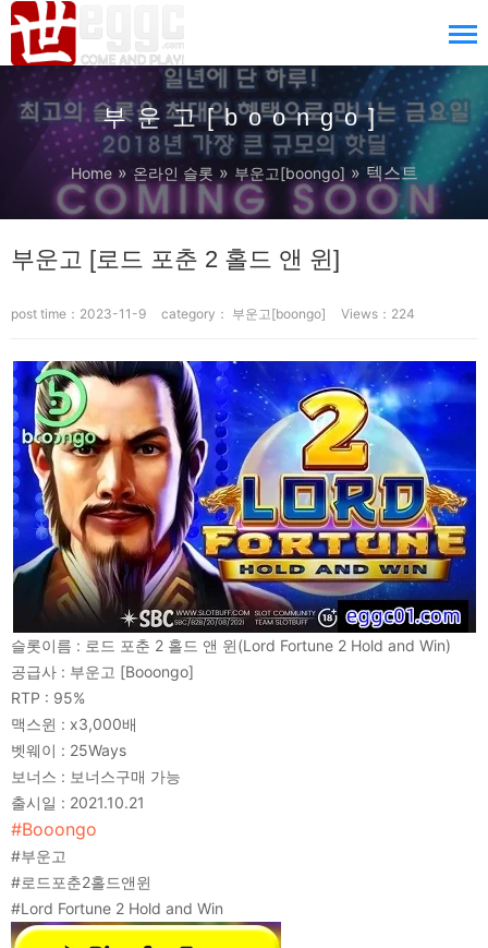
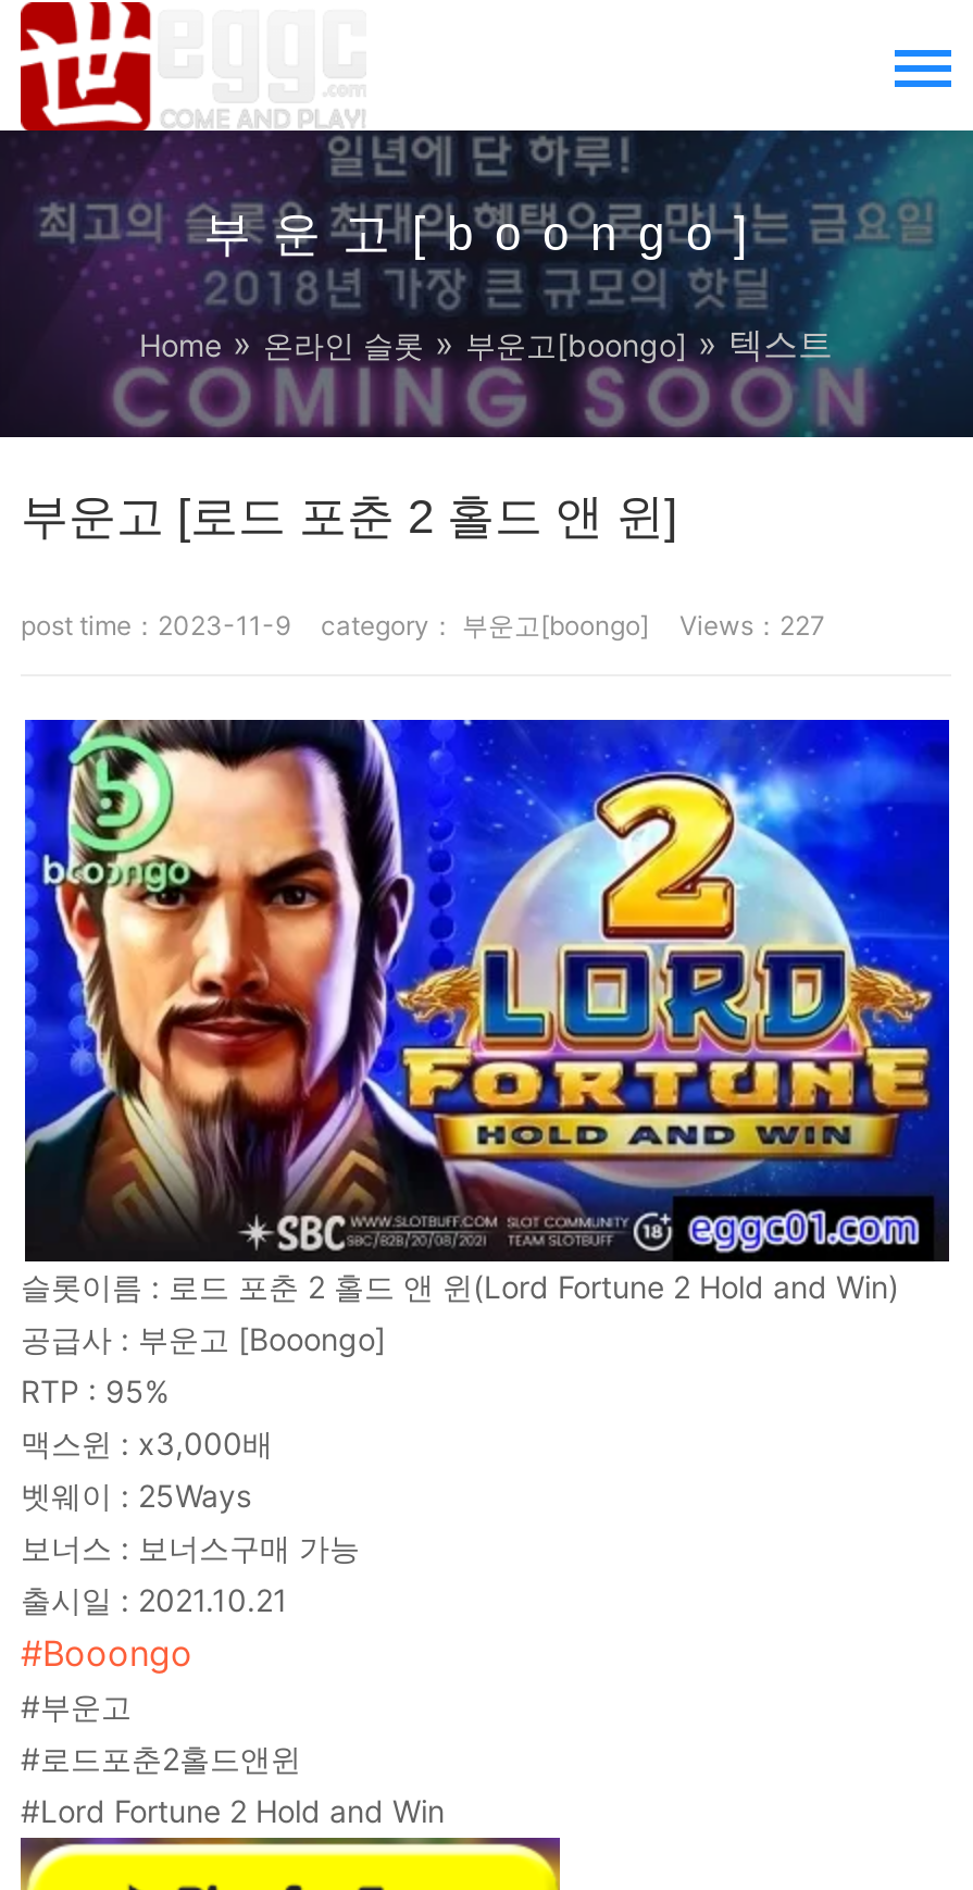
[11,305,415,322] post time：2023-11-9 category：부운고[boongo] Views：224 -> [21,609,825,642] post time：2023-11-9 category：부운고[boongo] Views：227

